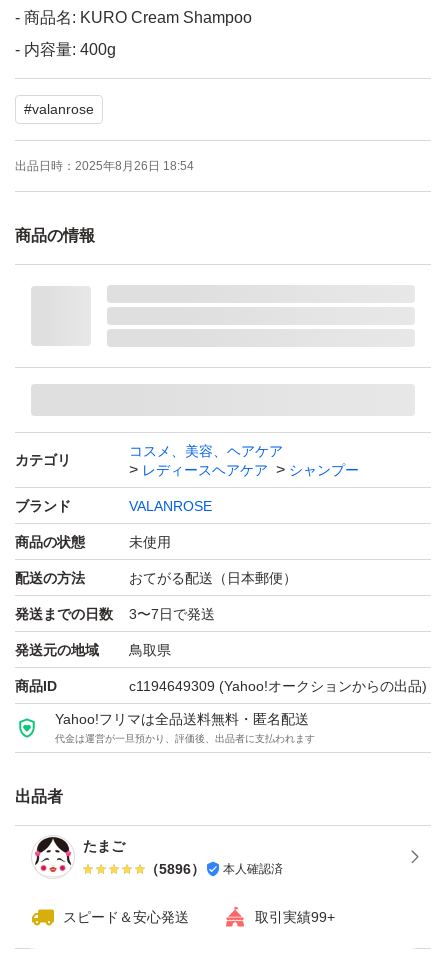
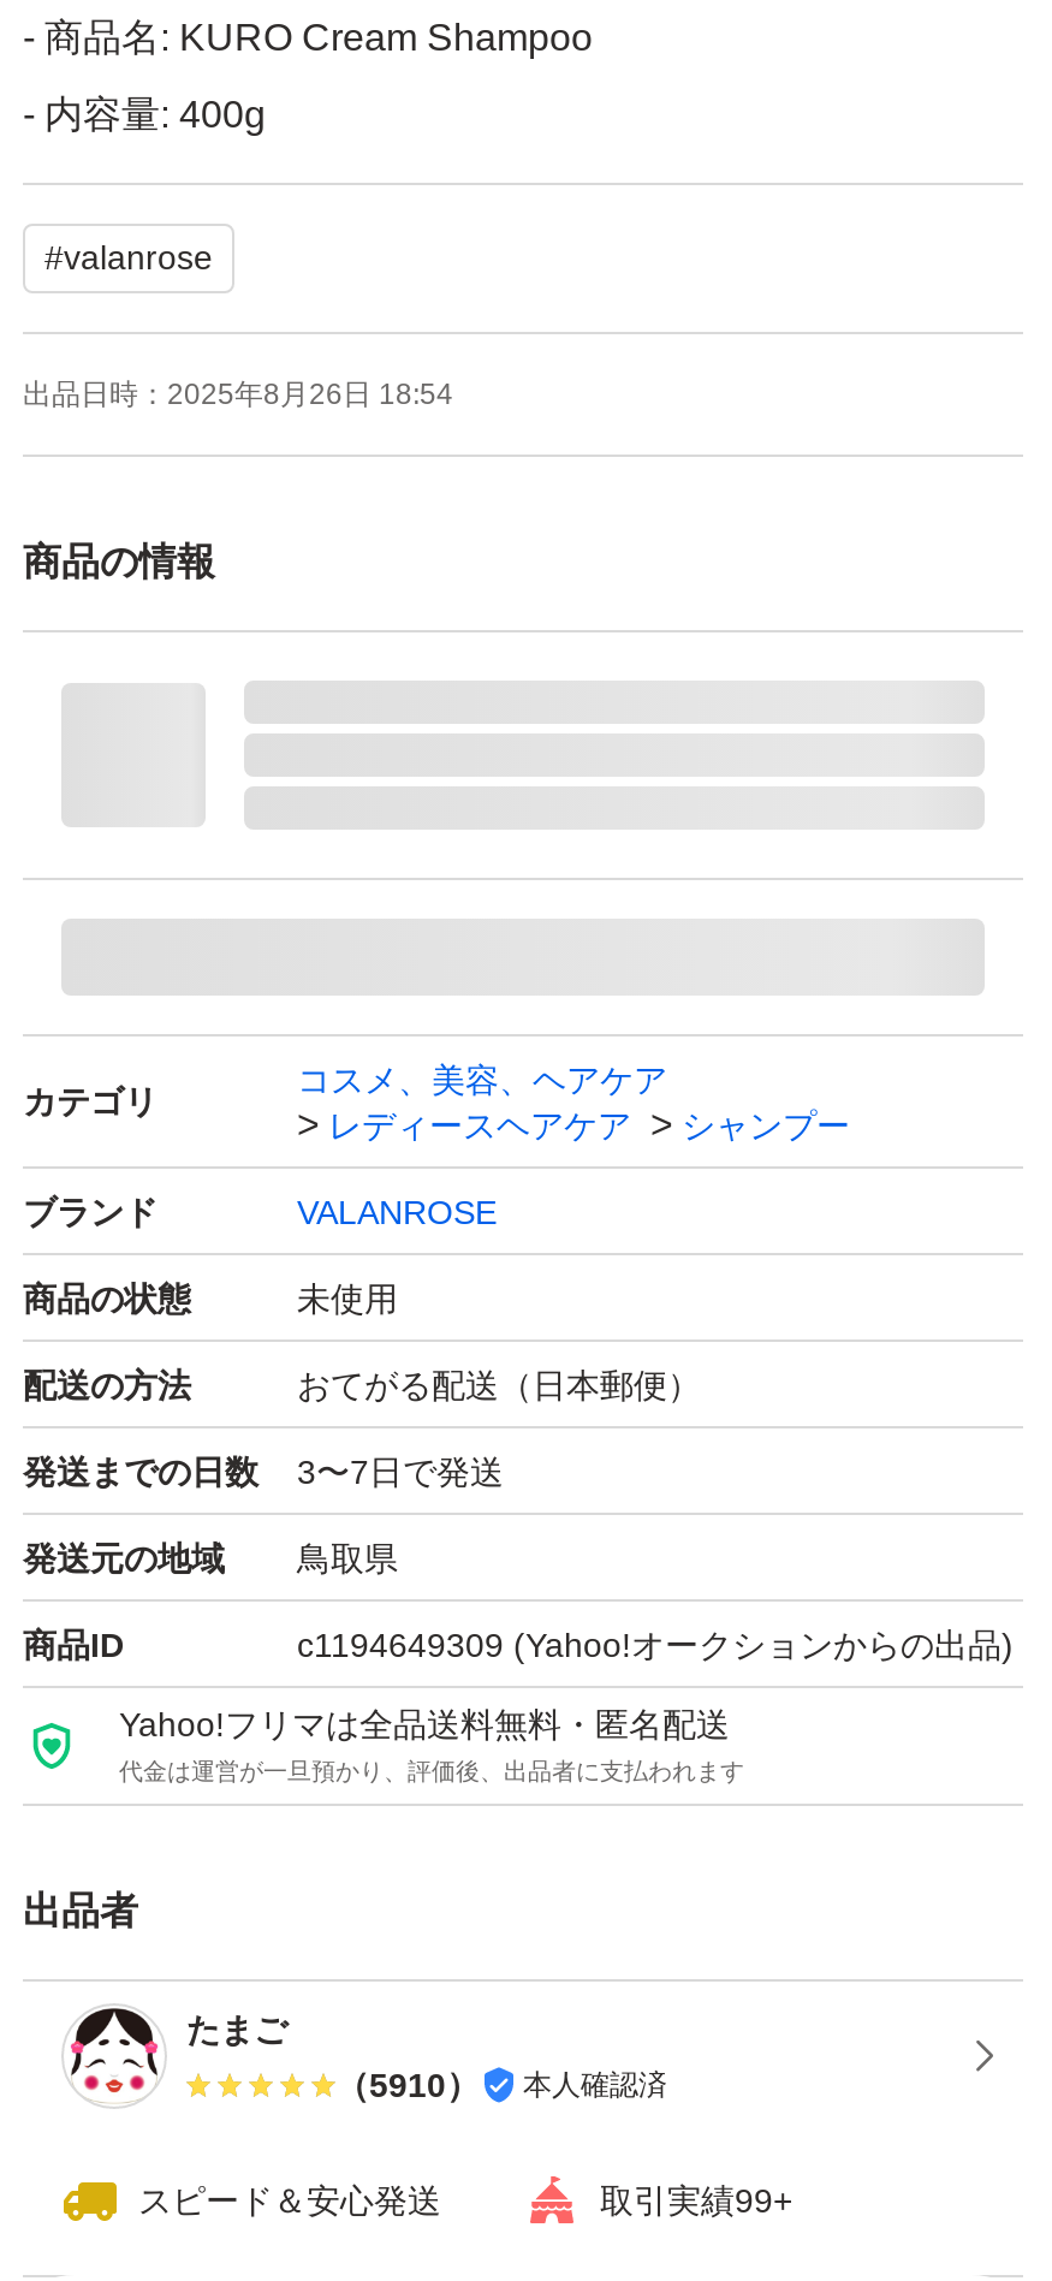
[145,861,283,877] （5896） 本人確認済 -> [335,2066,667,2104] （5910） 本人確認済

